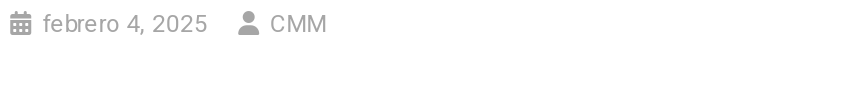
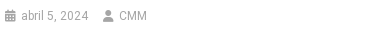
[42,10,208,38] febrero 4, 2025 -> [21,9,88,23] abril 5, 2024

